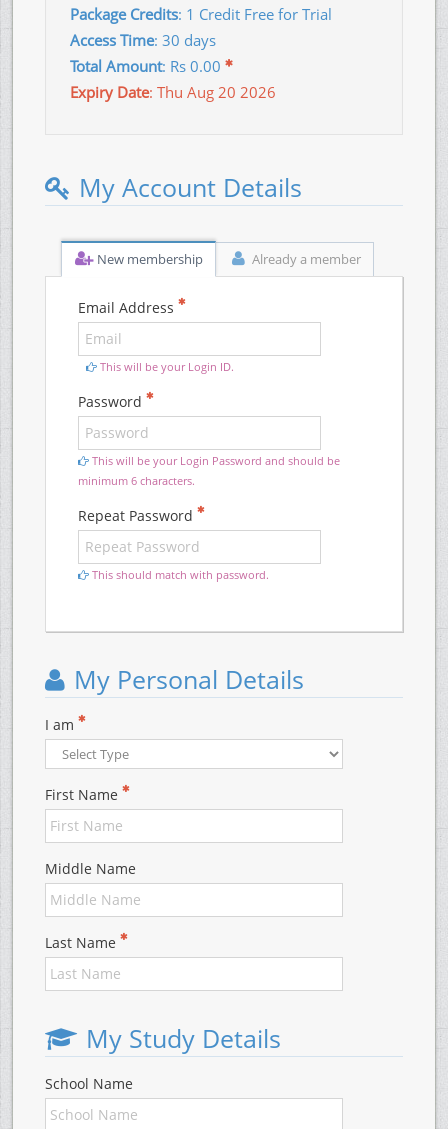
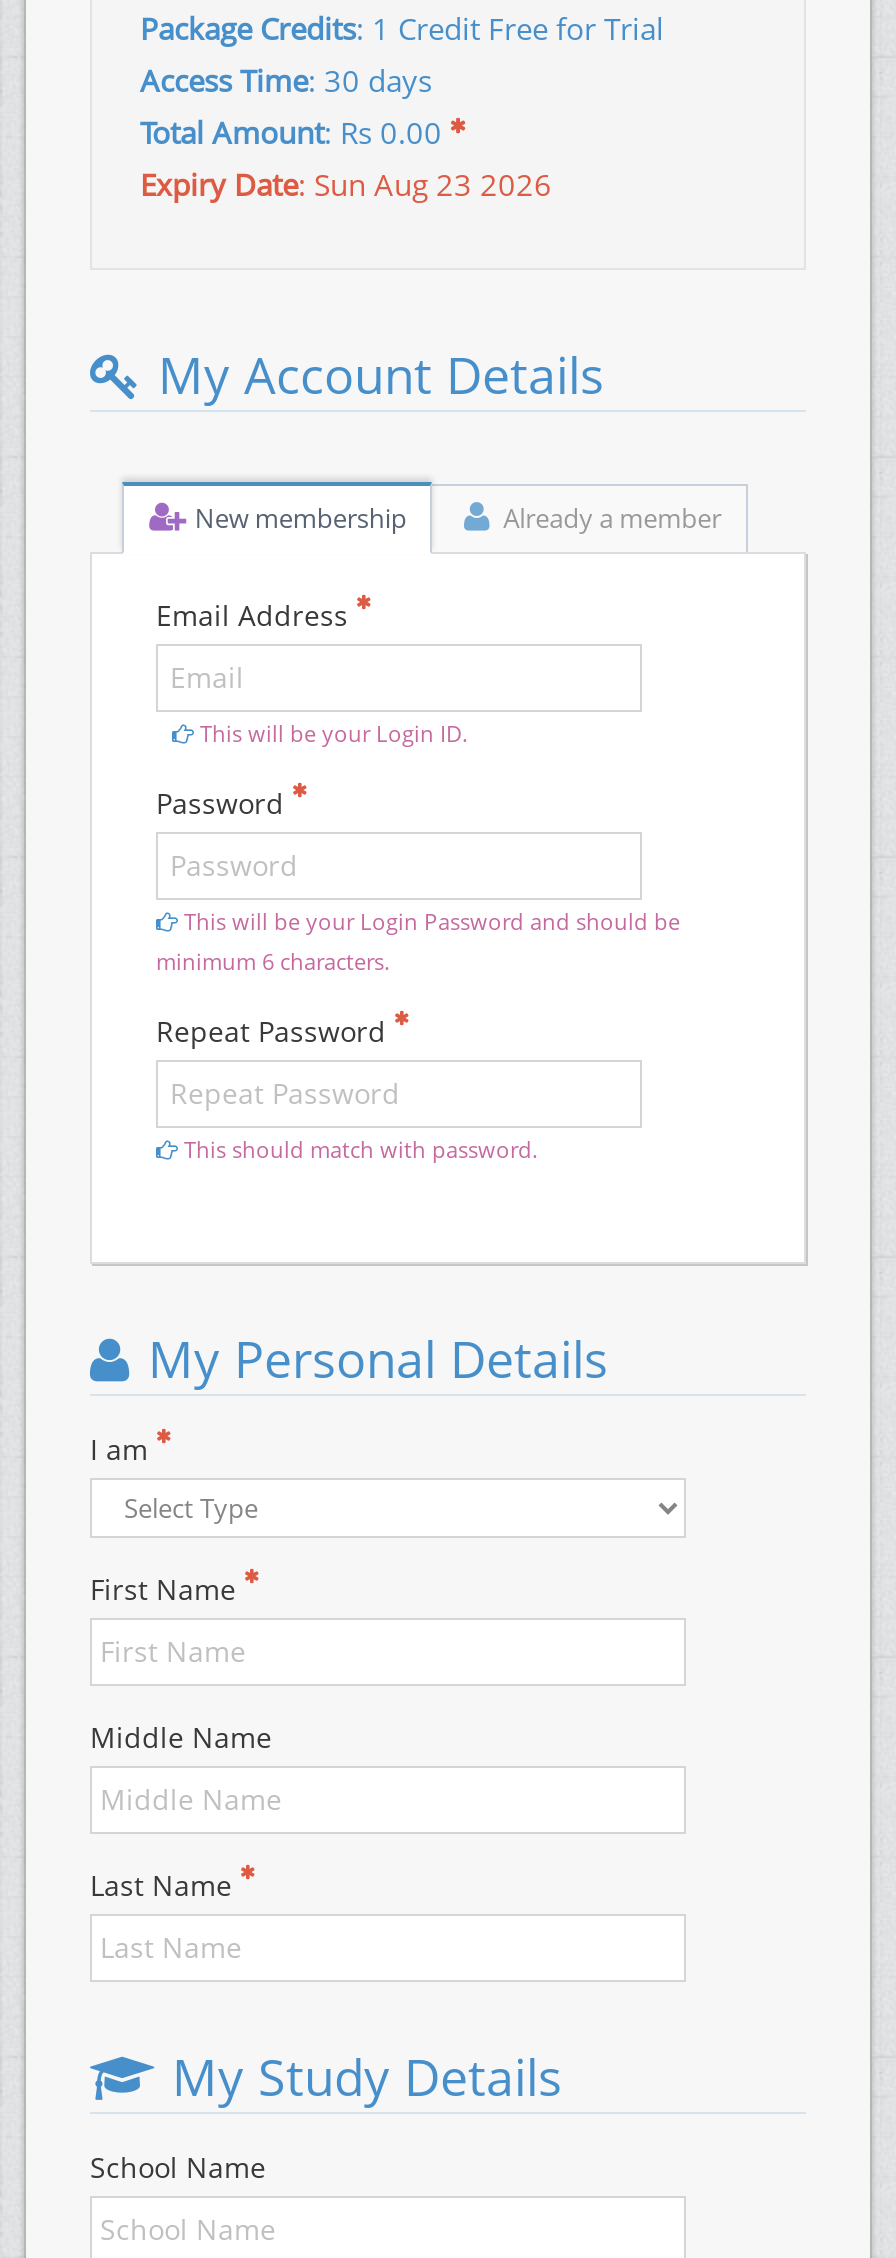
[70,82,276,102] Expiry Date: Thu Aug 20 2026 -> [140,164,552,204] Expiry Date: Sun Aug 23 2026

